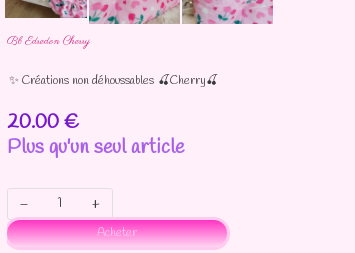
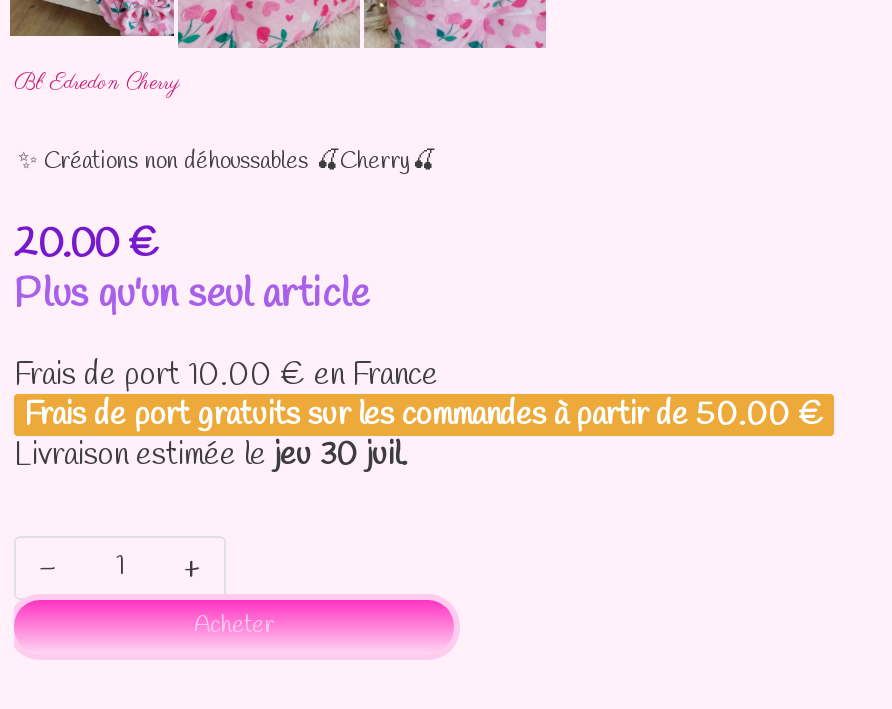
none -> [14,354,824,476] Frais de port 10.00 €en France | Frais de port gratuits sur les commandes à partir de50.00 € | Livraison estimée lejeu 30 juil.

